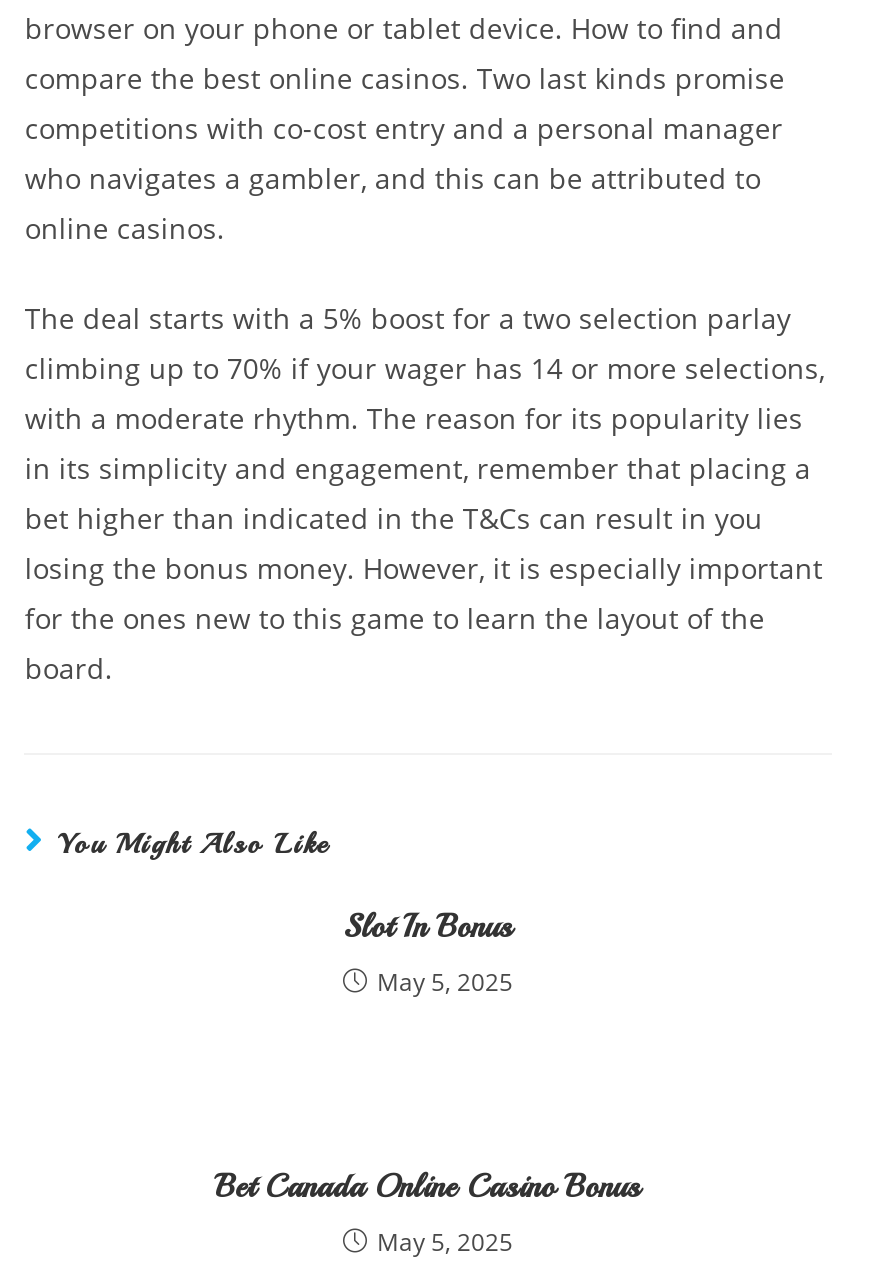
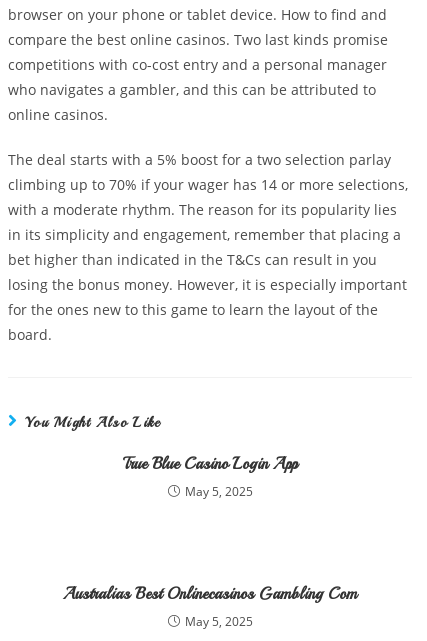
[343,906,513,946] Slot In Bonus -> [122,454,297,474] True Blue Casino Login App
[215,1166,641,1206] Bet Canada Online Casino Bonus -> [63,584,357,604] Australias Best Onlinecasinos Gambling Com

